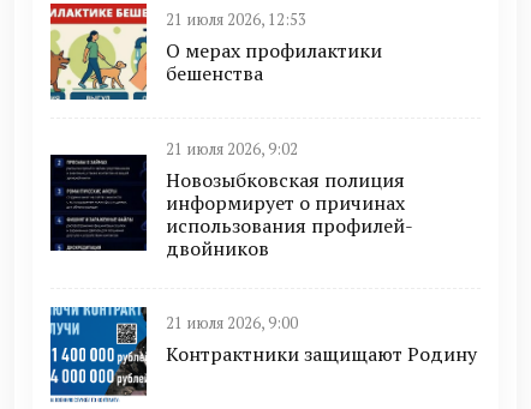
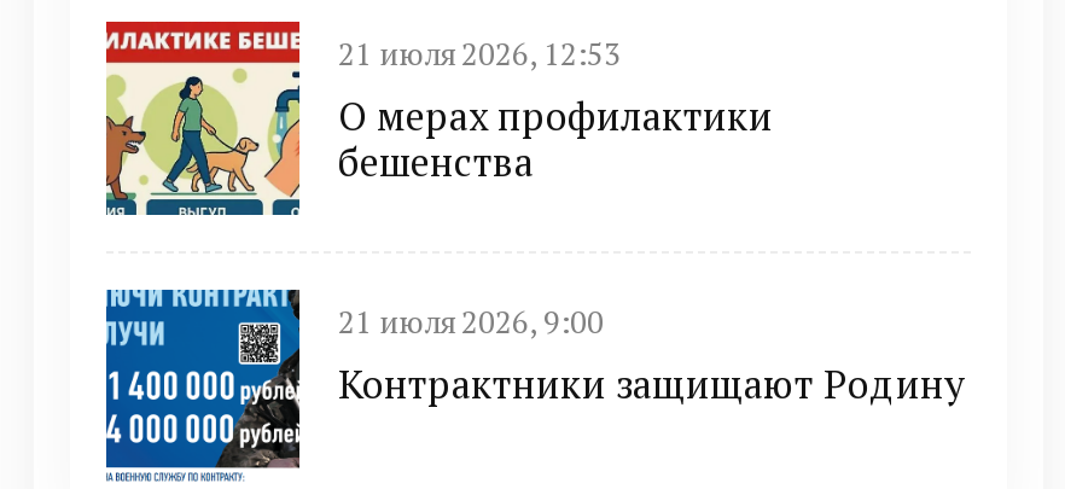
[49,139,413,261] [image] | 21 июля 2026, 9:02 | Новозыбковская полиция | информирует о причинах | использования профилей- | двойников -> none

